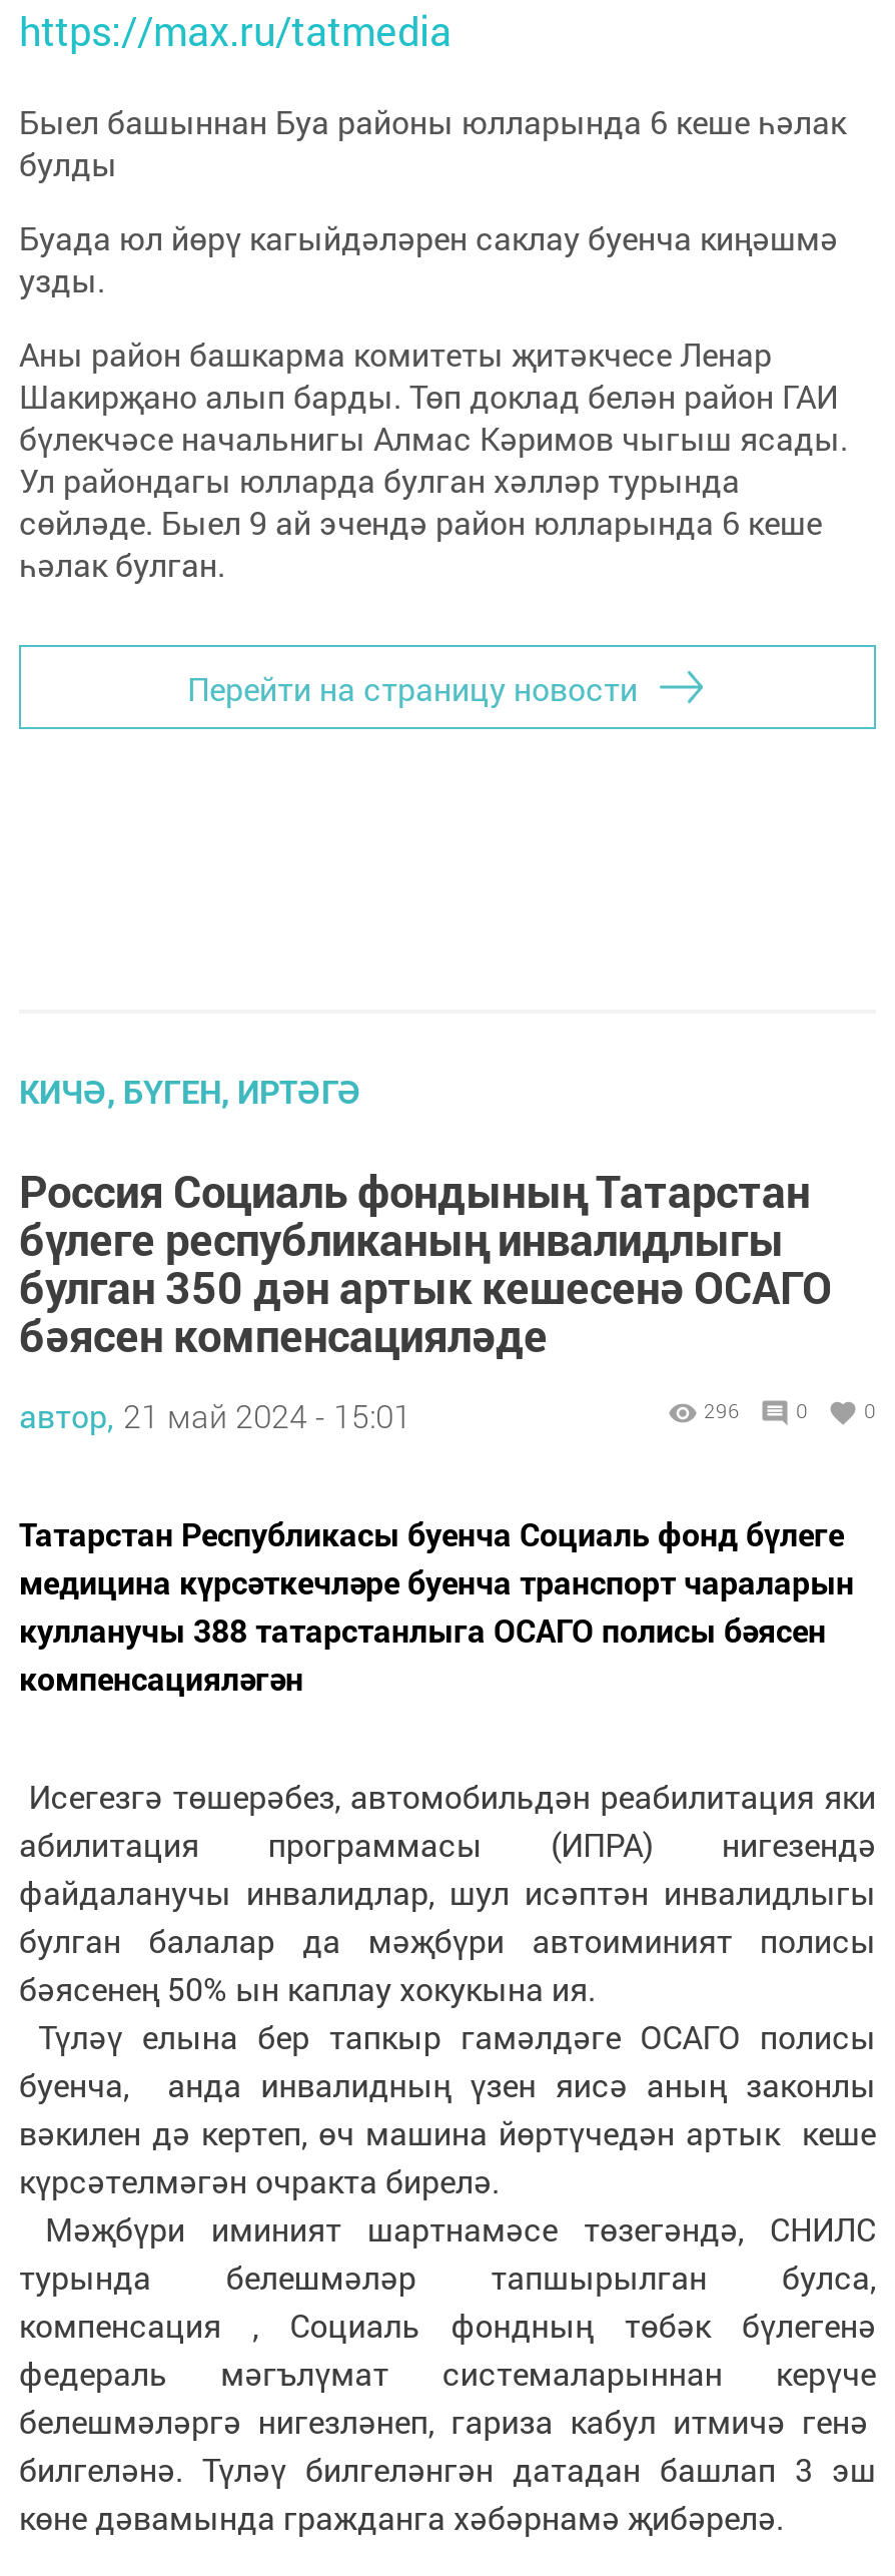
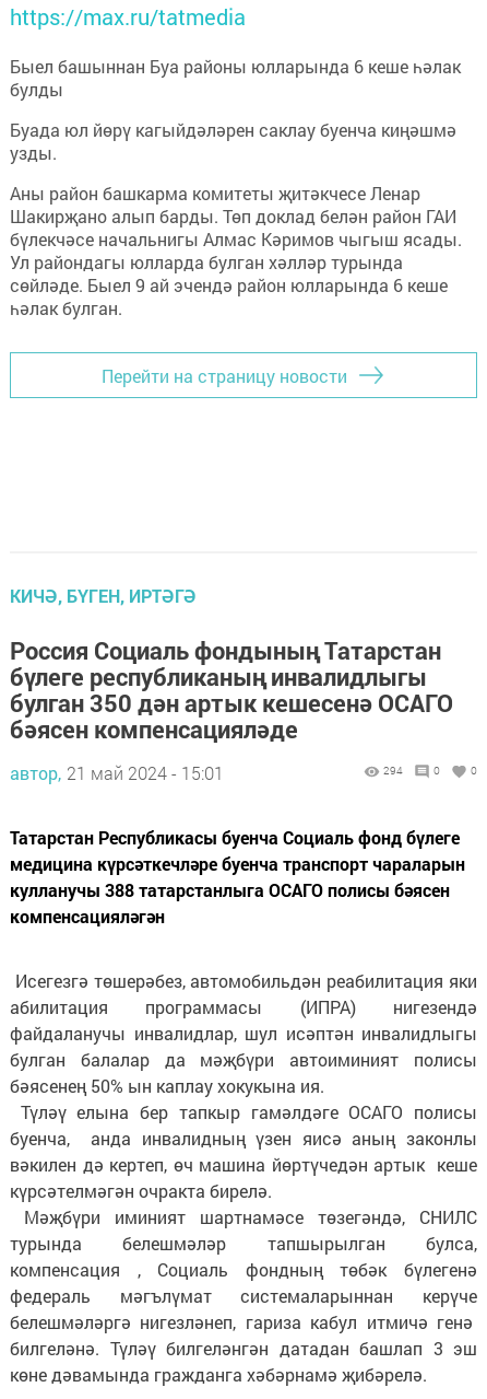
[704,1399,740,1425] 296 -> [383,764,403,778] 294

